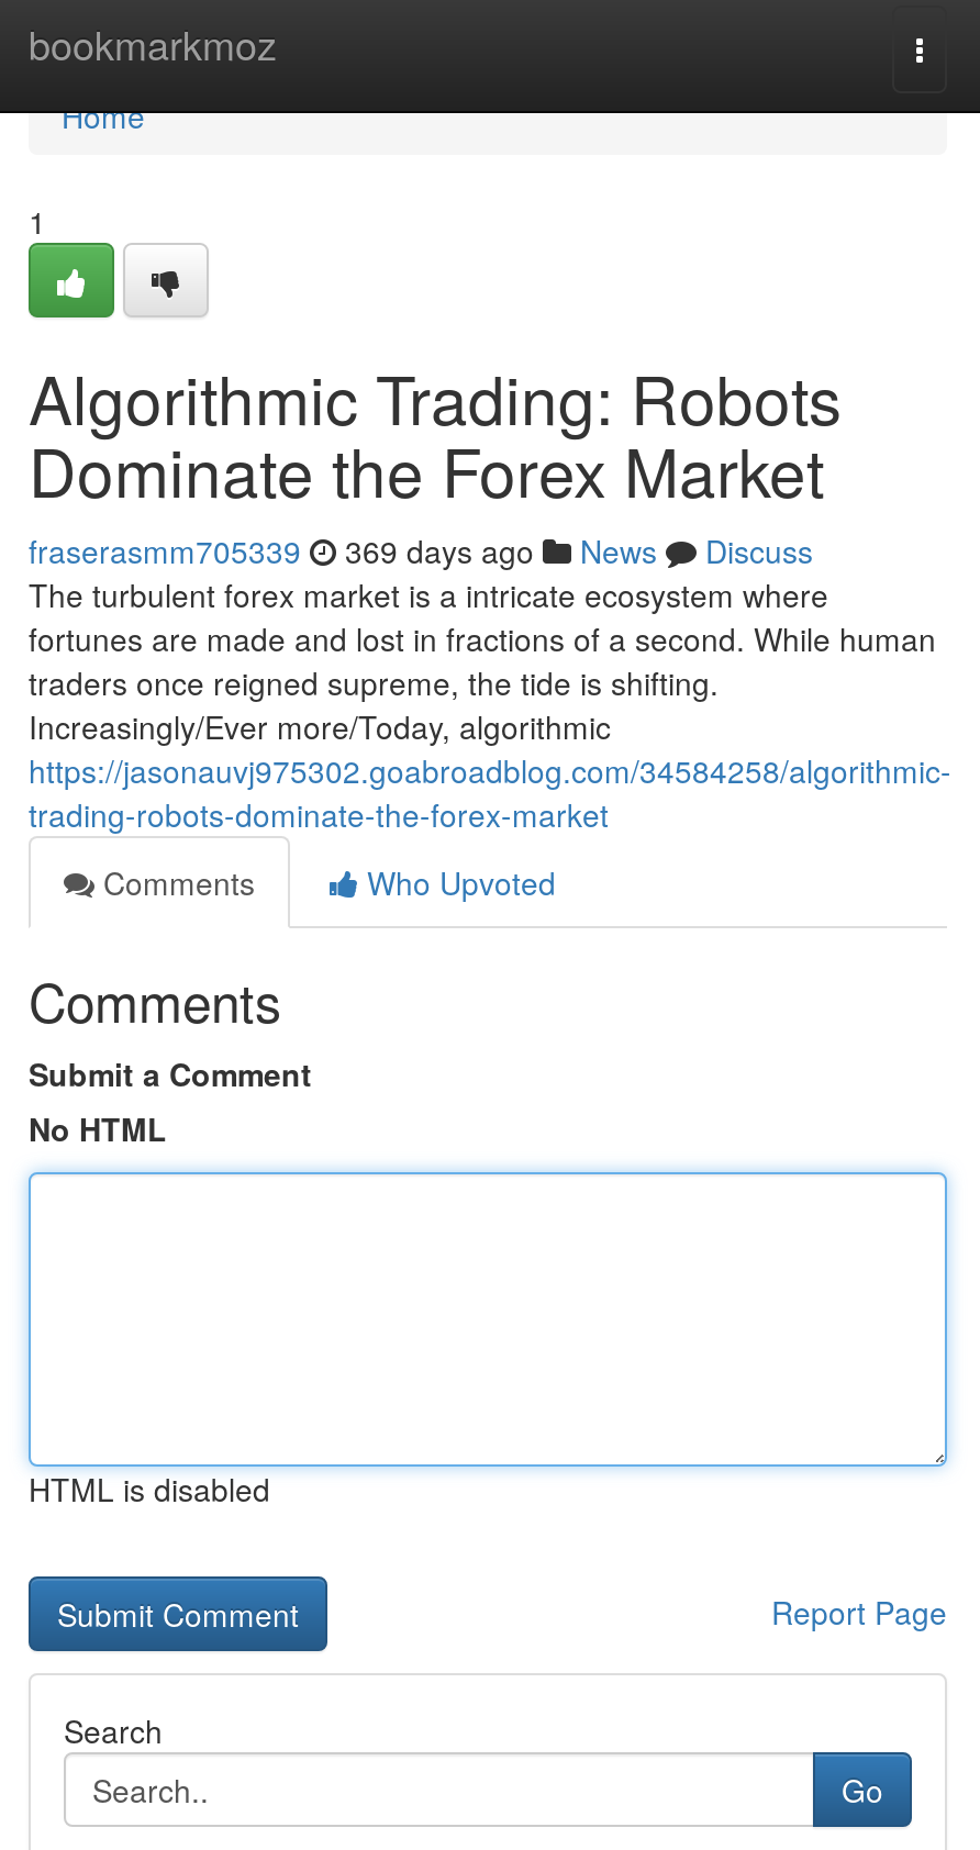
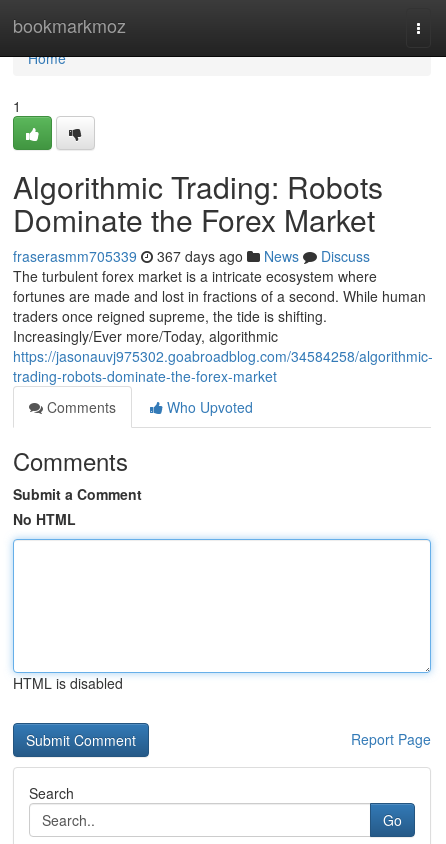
[29,528,813,572] fraserasmm705339 369 days ago News Discuss -> [13,246,370,266] fraserasmm705339 367 days ago News Discuss

